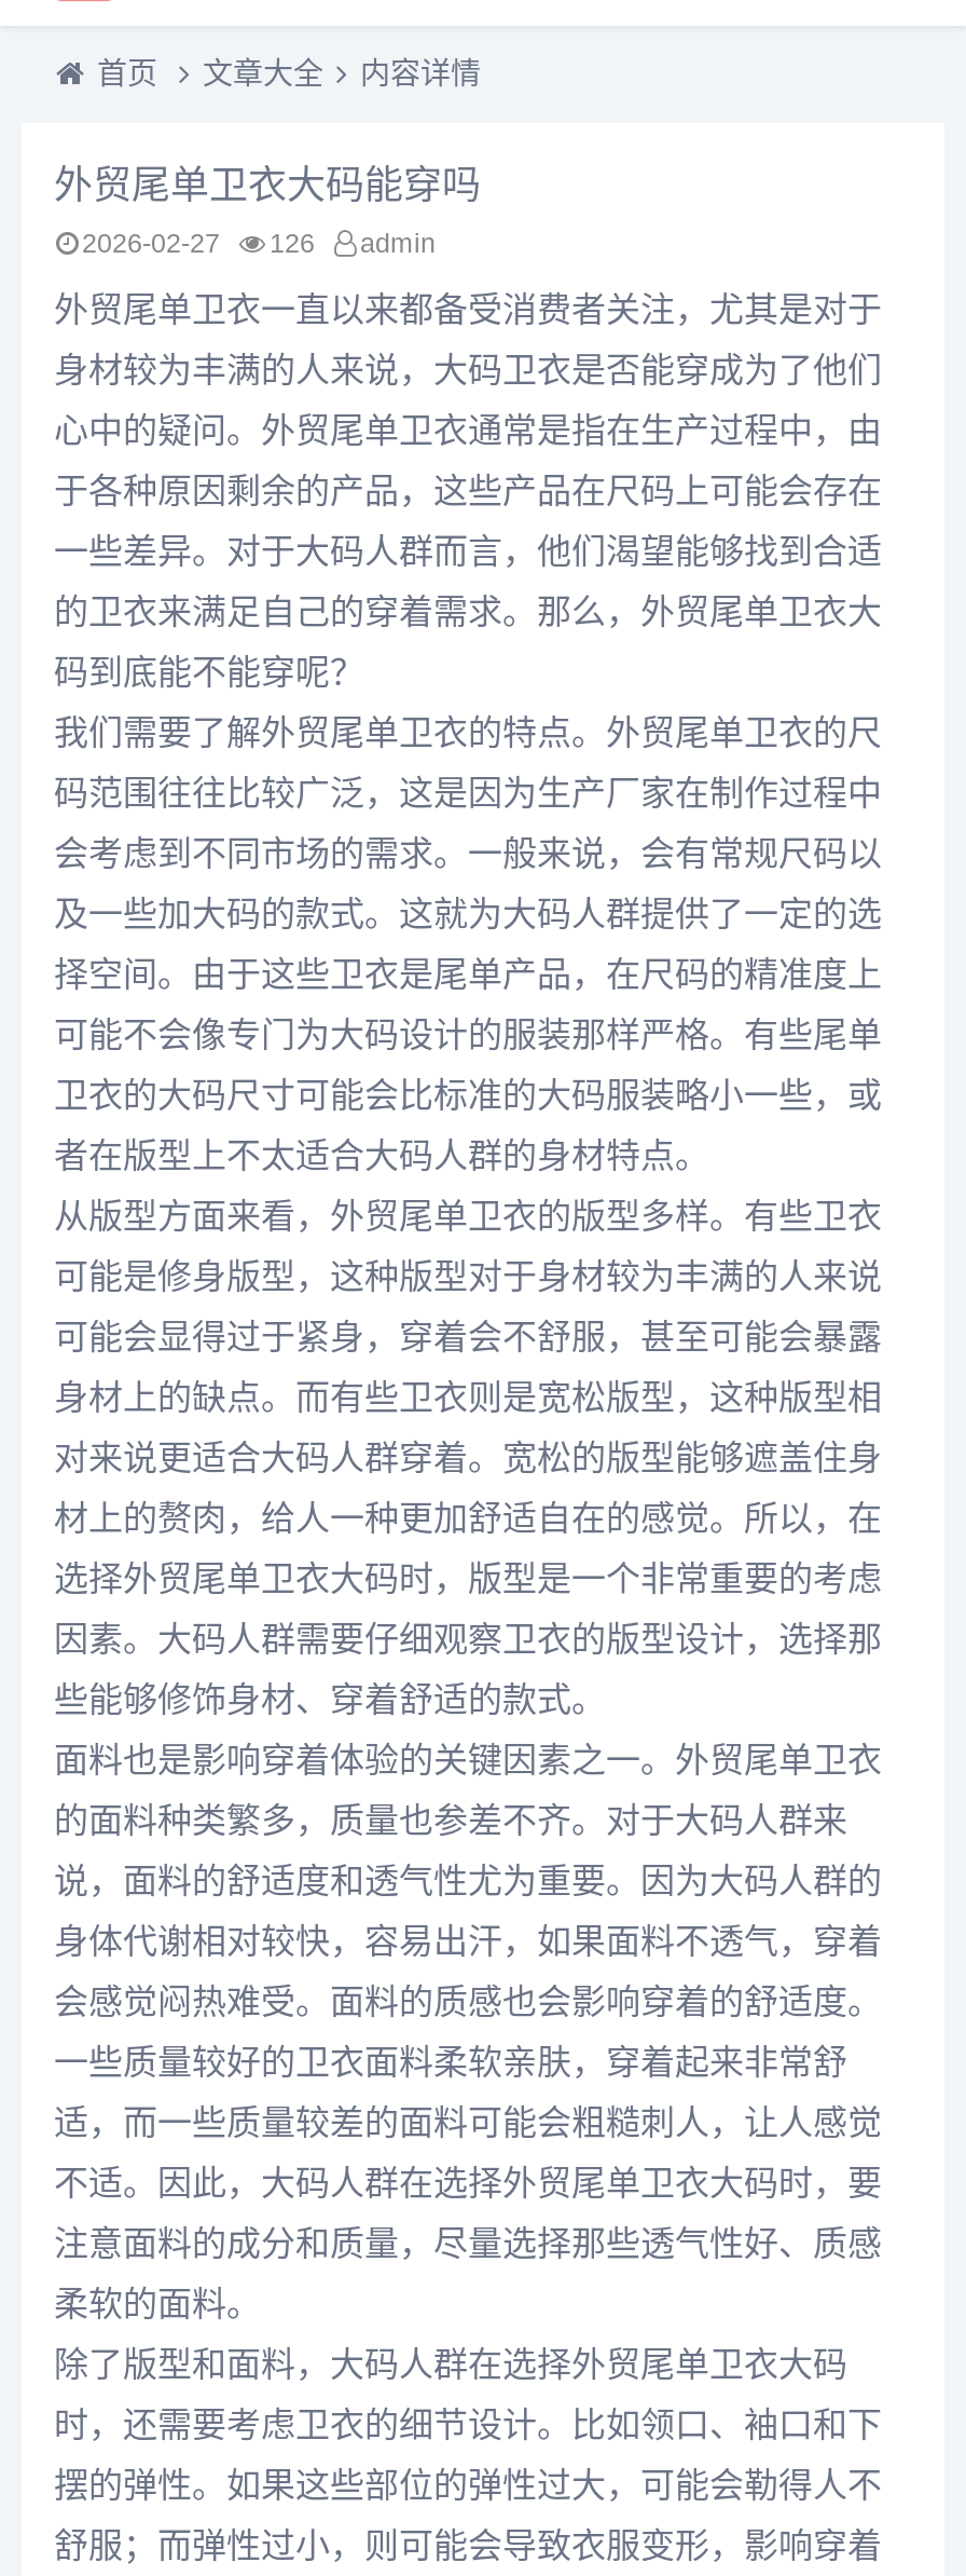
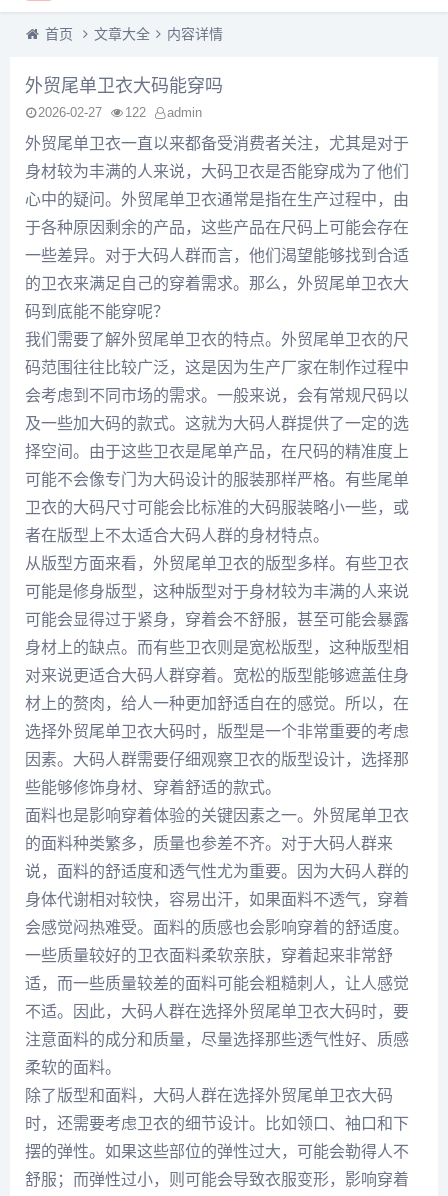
[82,229,436,259] 2026-02-27 126 admin -> [38,106,202,120] 2026-02-27 122 admin

